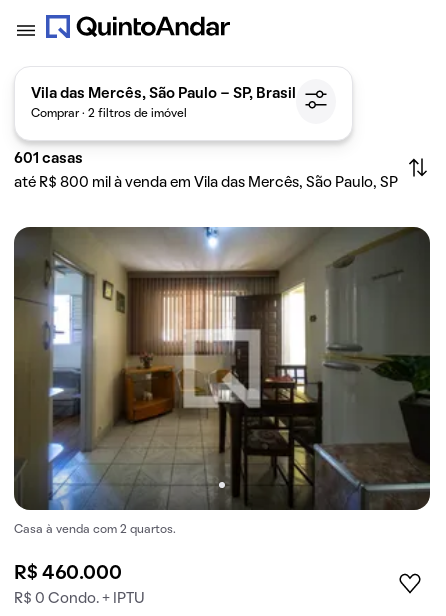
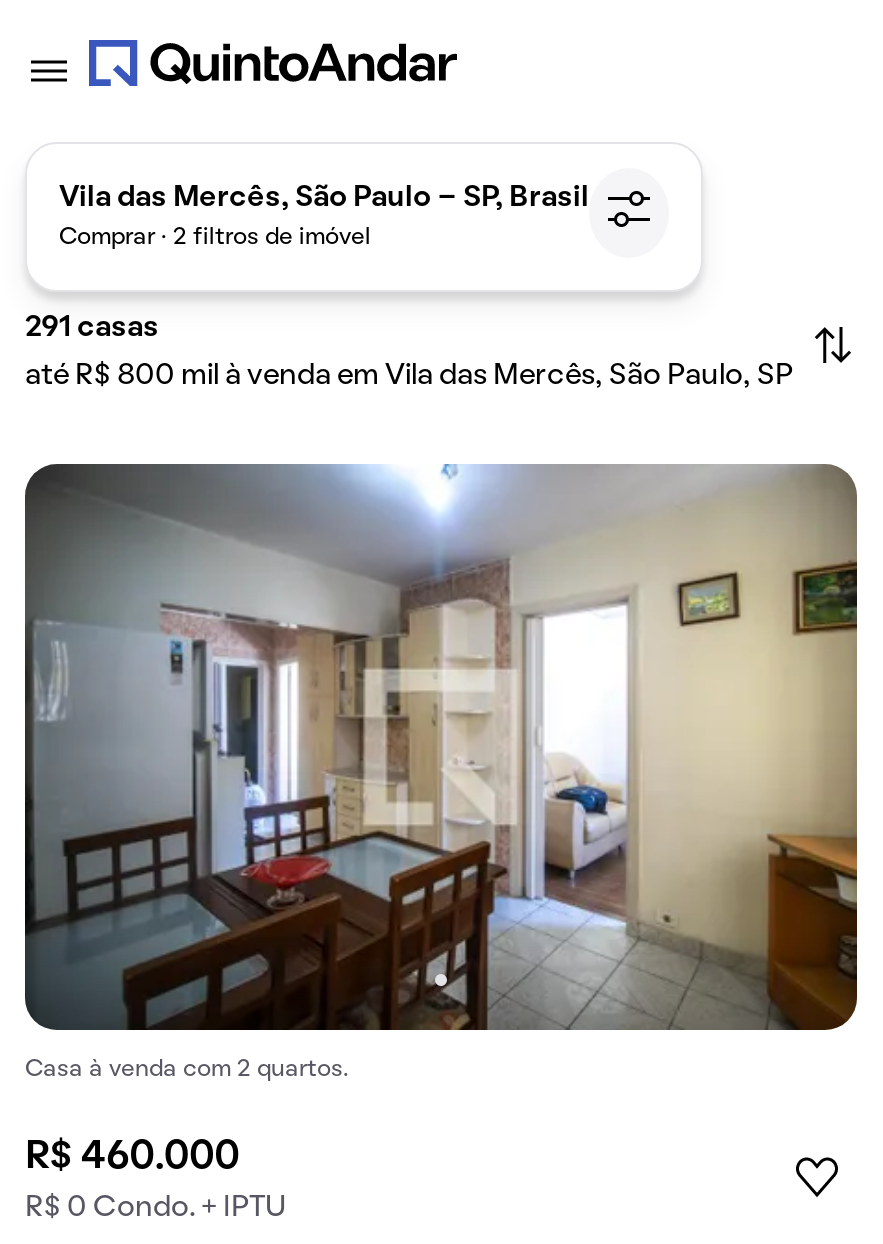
[14,152,83,166] 601 casas -> [25,314,159,342] 291 casas
[14,226,431,511] [image] -> [25,464,859,1032] [image]

